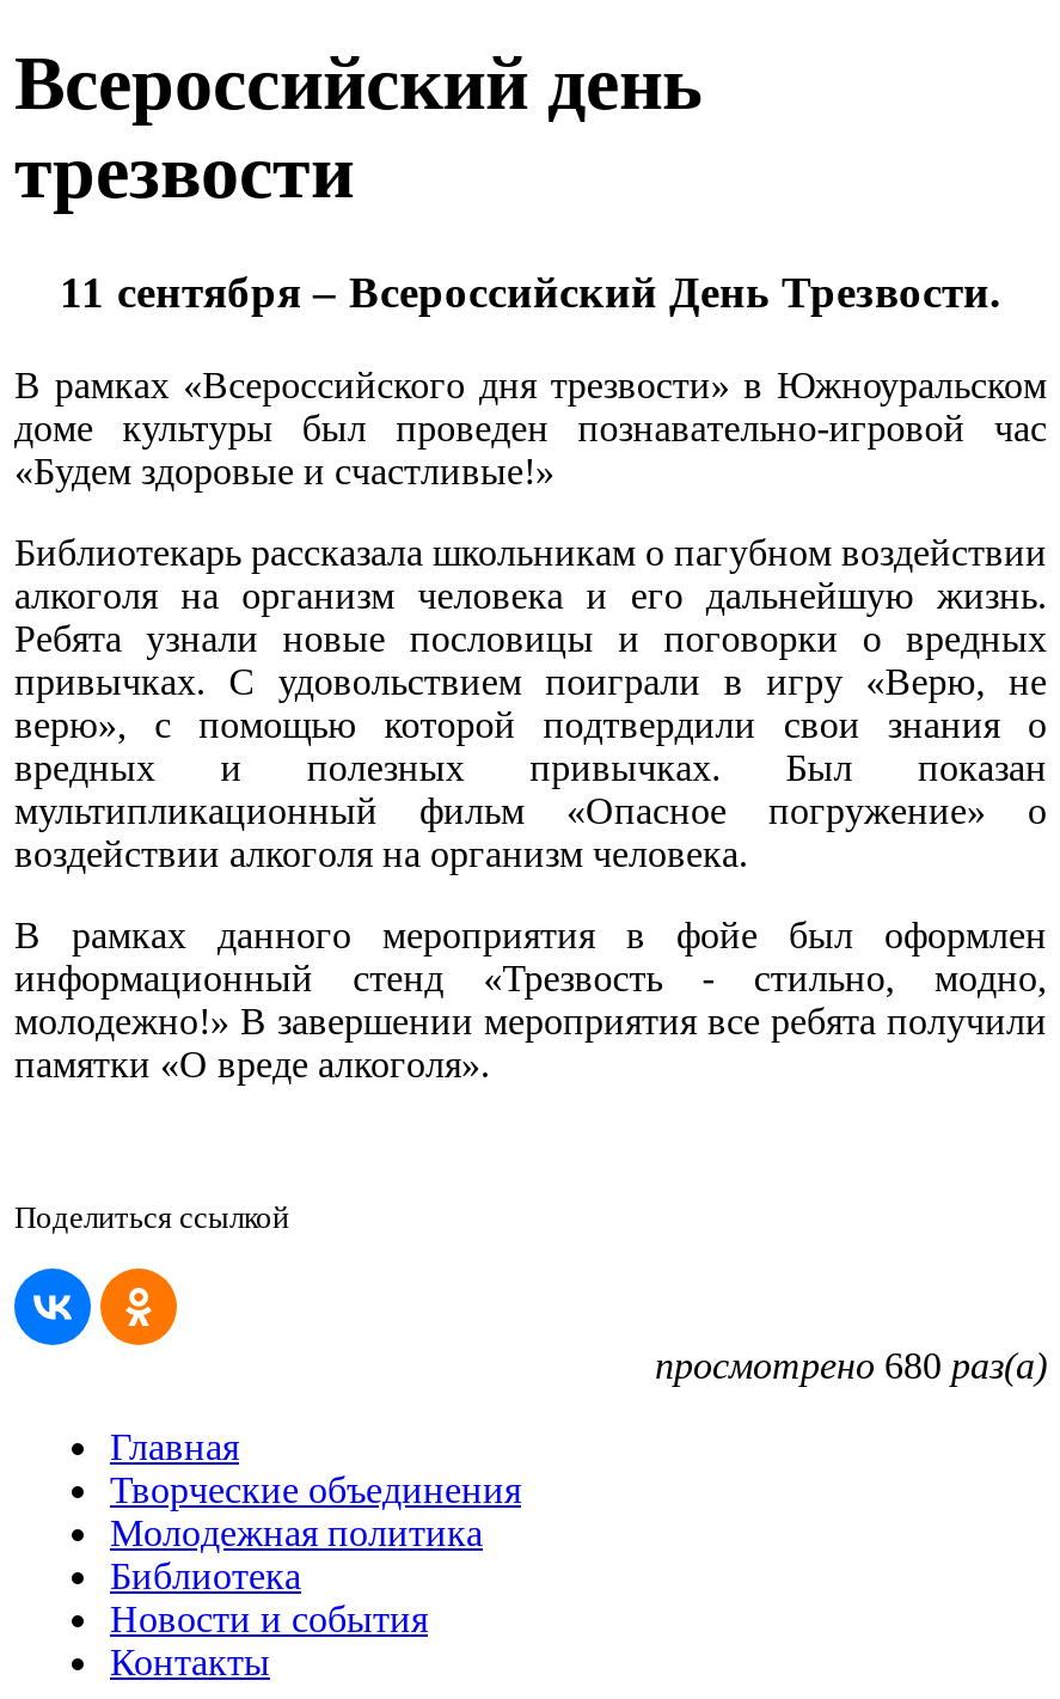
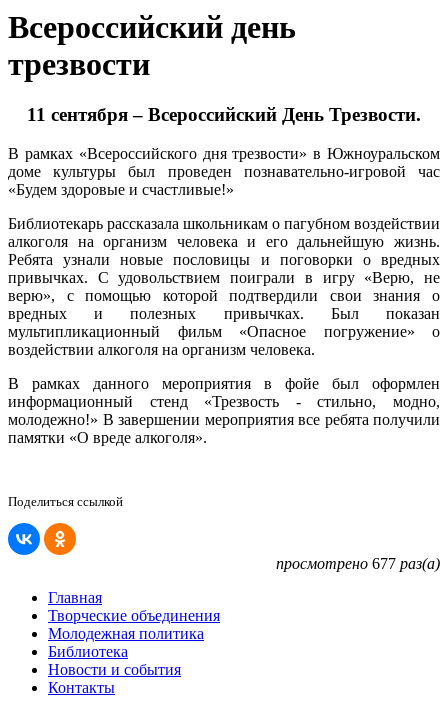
[655,1346,1047,1386] просмотрено 680 раз(а) -> [276,555,440,572] просмотрено 677 раз(а)

